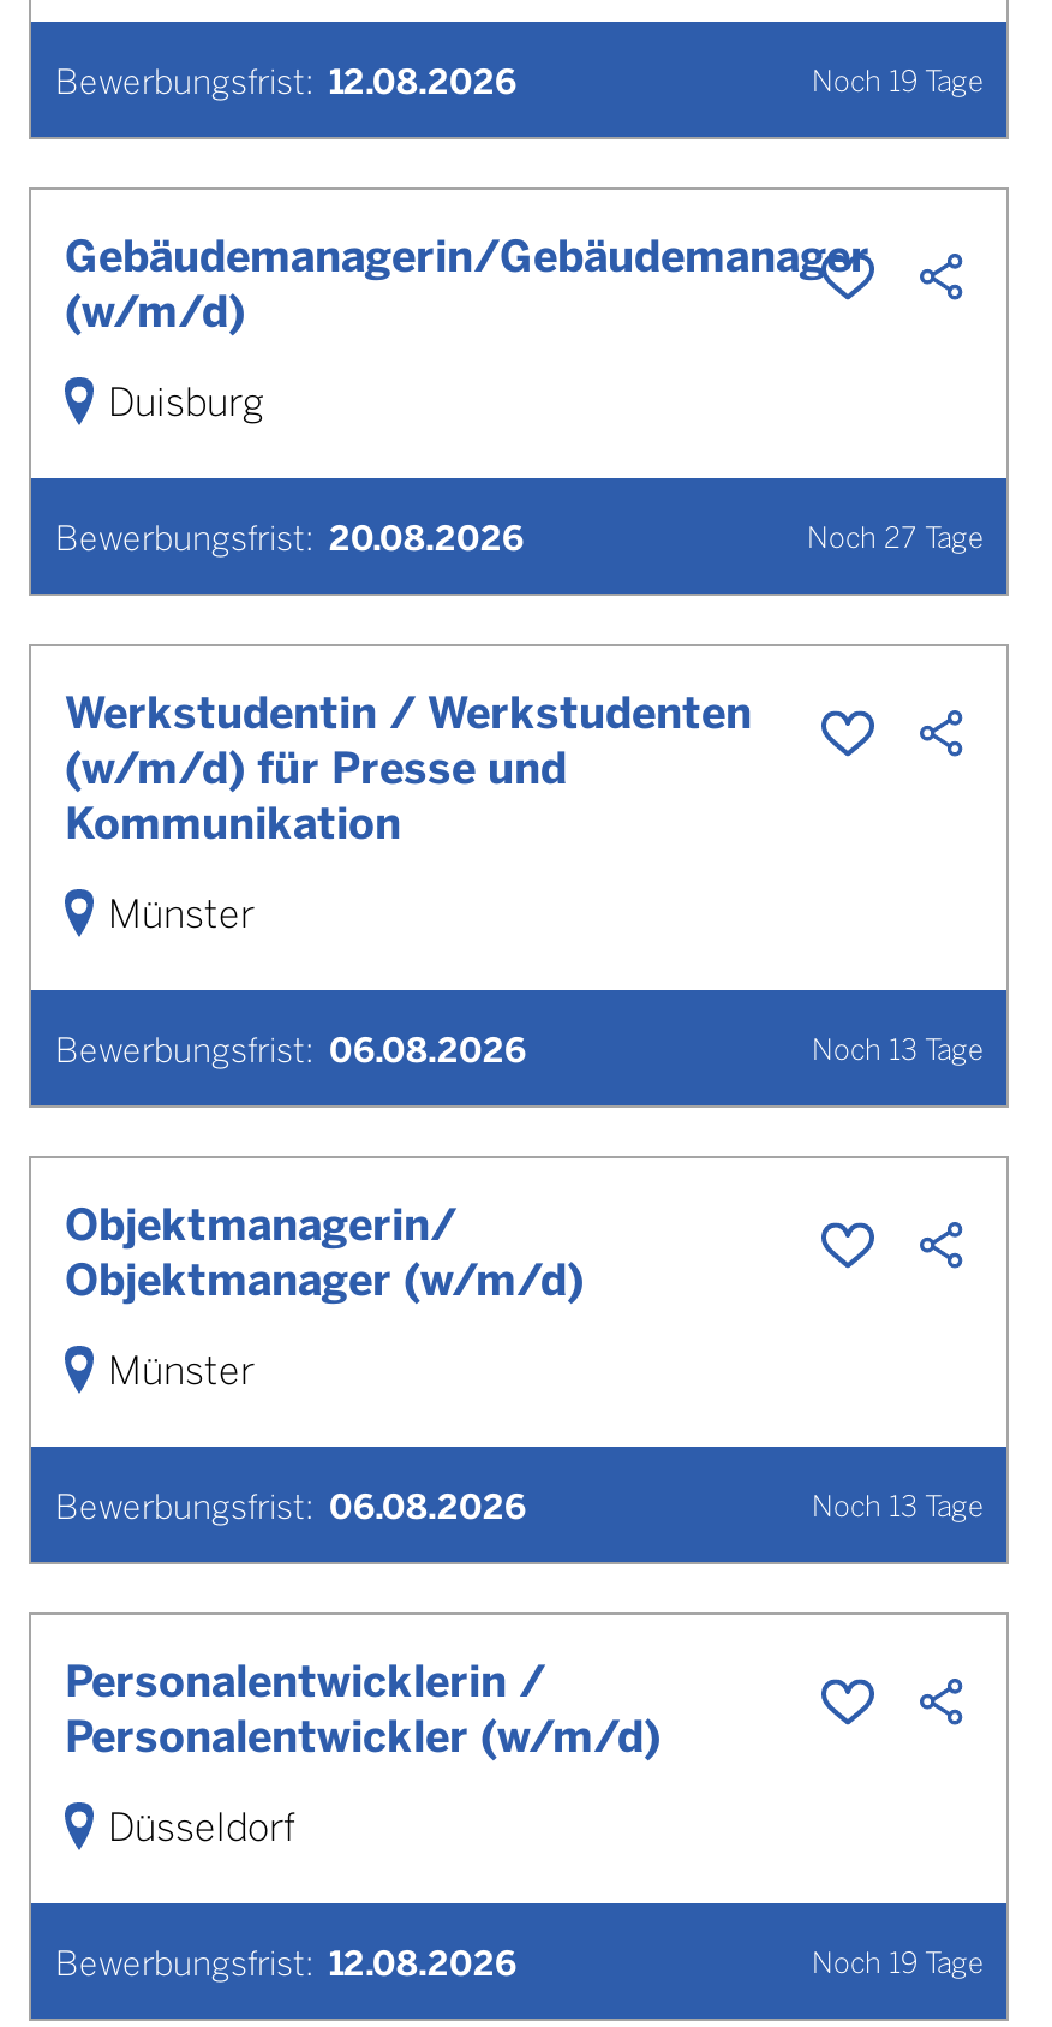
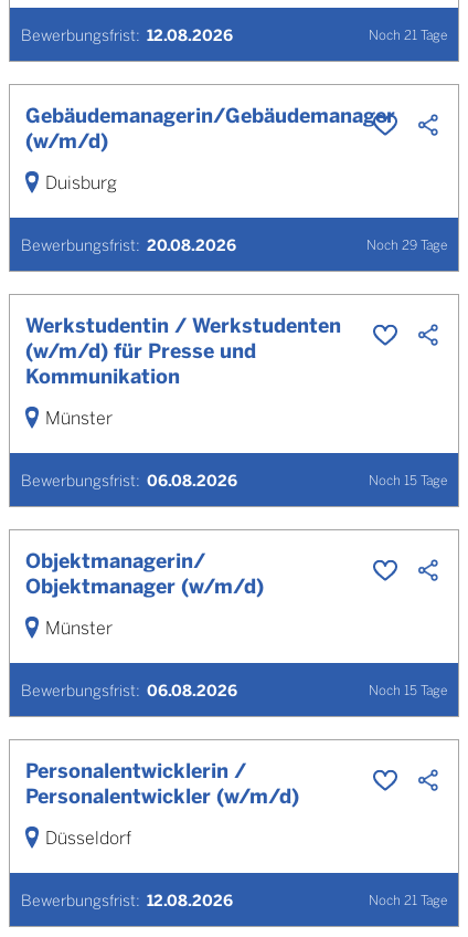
[812,59,982,97] Noch 19 Tage -> [369,25,447,43] Noch 21 Tage
[807,515,982,554] Noch 27 Tage -> [366,235,447,252] Noch 29 Tage
[812,1027,982,1066] Noch 13 Tage -> [369,470,447,488] Noch 15 Tage
[812,1484,982,1522] Noch 13 Tage -> [369,680,447,698] Noch 15 Tage
[812,1940,982,1979] Noch 19 Tage -> [369,890,447,908] Noch 21 Tage

